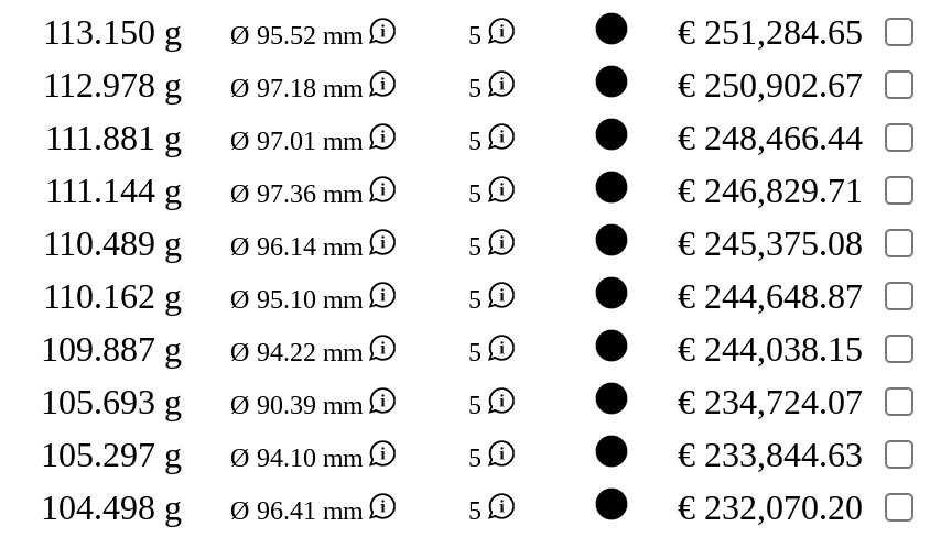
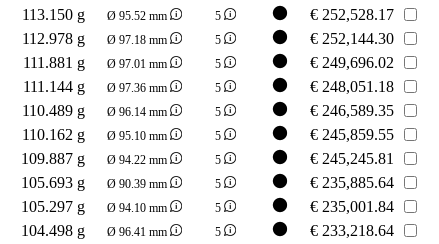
[678,13,863,50] €251,284.65 -> [310,6,394,23] €252,528.17
[678,66,863,103] €250,902.67 -> [310,30,394,47] €252,144.30
[678,119,863,156] €248,466.44 -> [310,54,394,71] €249,696.02
[678,171,863,209] €246,829.71 -> [310,78,394,95] €248,051.18
[678,224,863,262] €245,375.08 -> [310,102,394,119] €246,589.35
[678,277,863,314] €244,648.87 -> [310,126,394,143] €245,859.55
[678,330,863,367] €244,038.15 -> [310,150,394,167] €245,245.81
[678,383,863,420] €234,724.07 -> [310,174,394,191] €235,885.64
[678,436,863,473] €233,844.63 -> [310,198,394,215] €235,001.84
[678,488,863,526] €232,070.20 -> [310,222,394,239] €233,218.64

